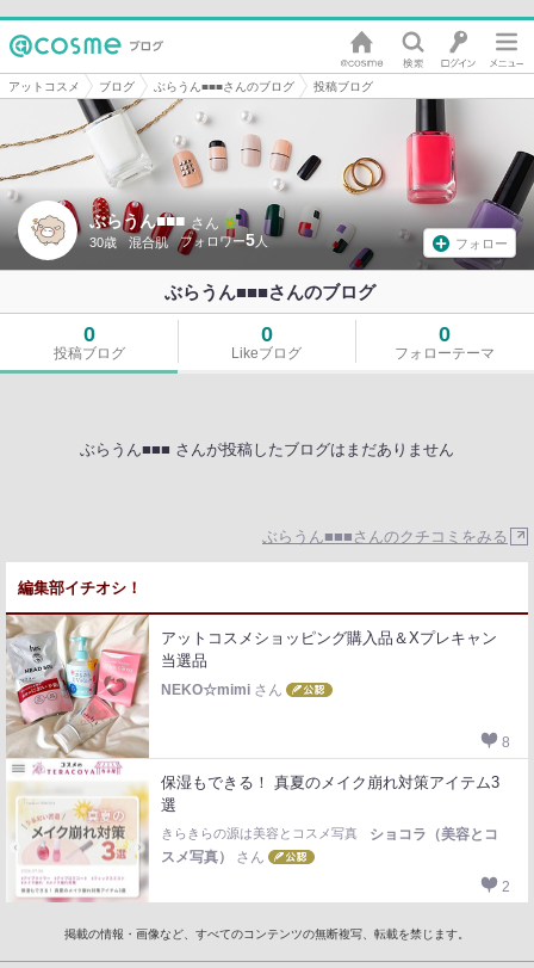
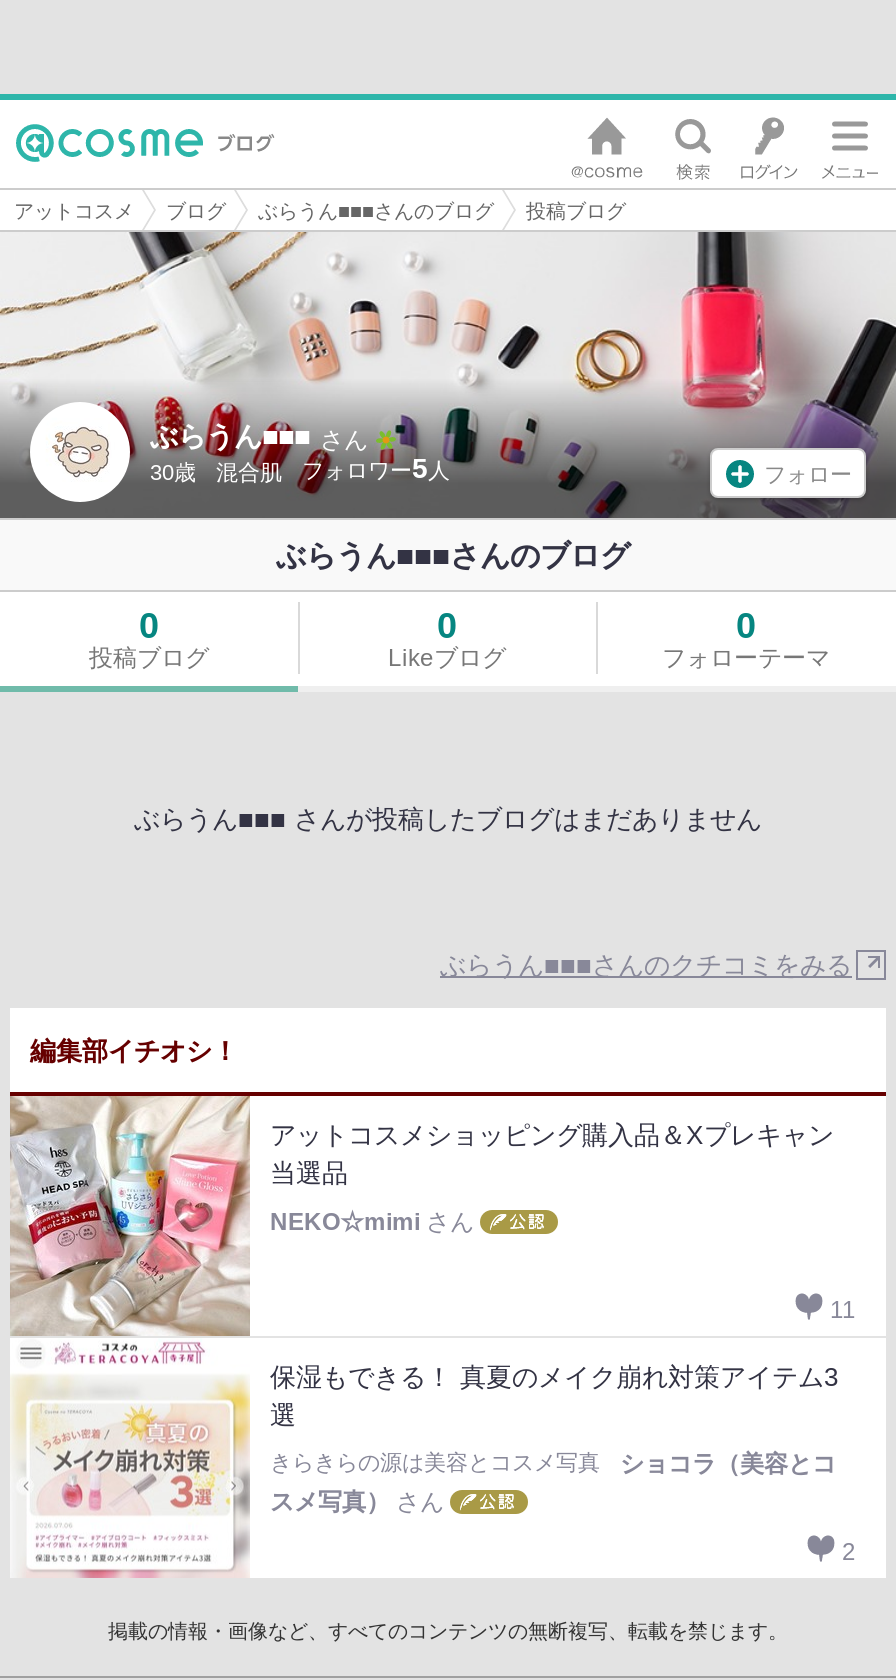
[502,735,510,751] 8 -> [830,1297,856,1325] 11

